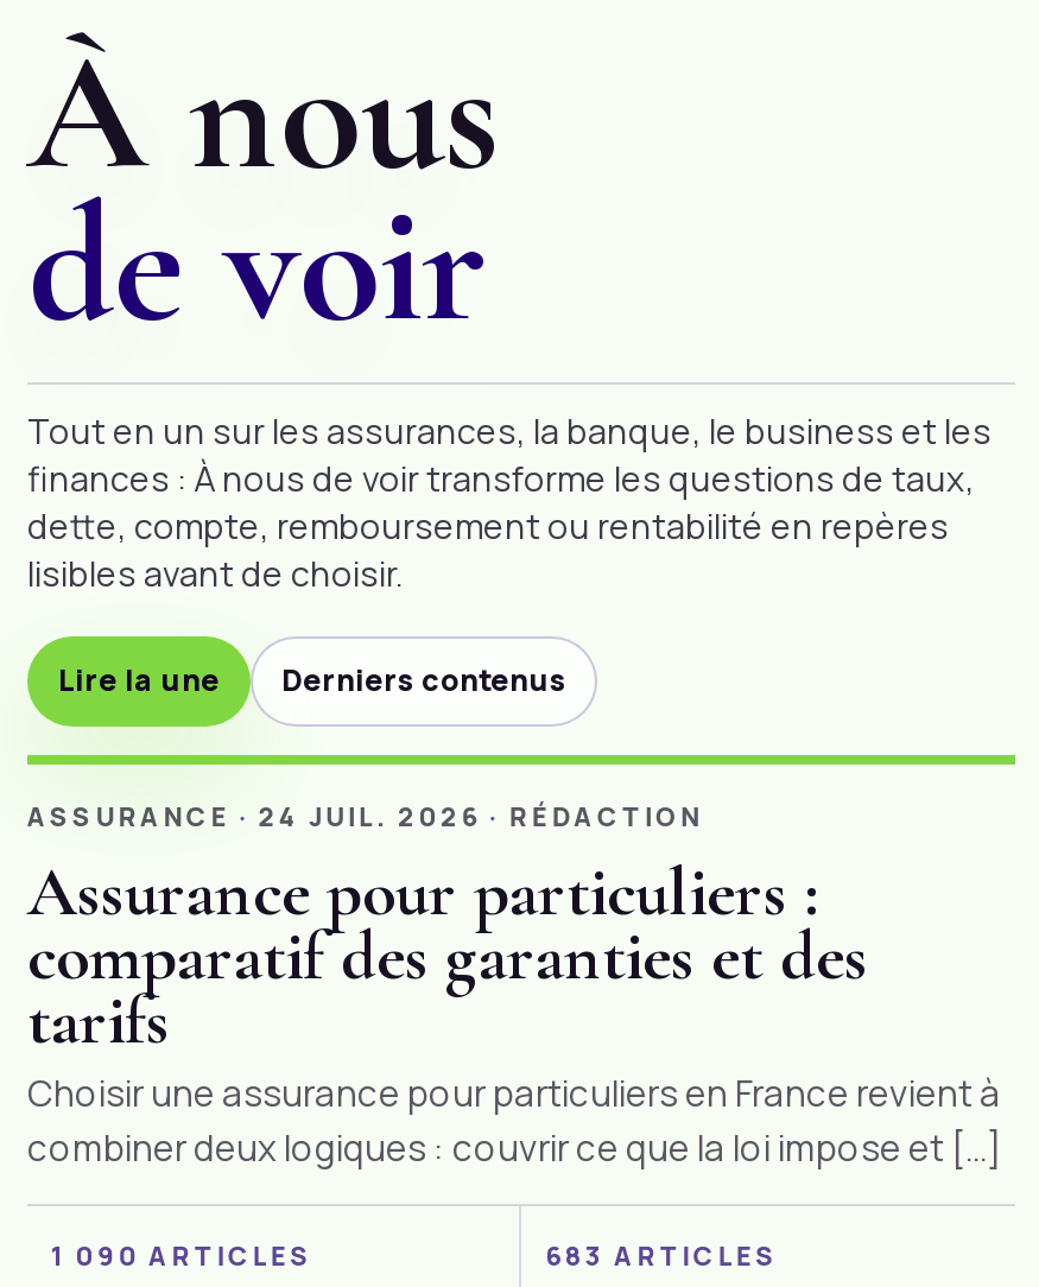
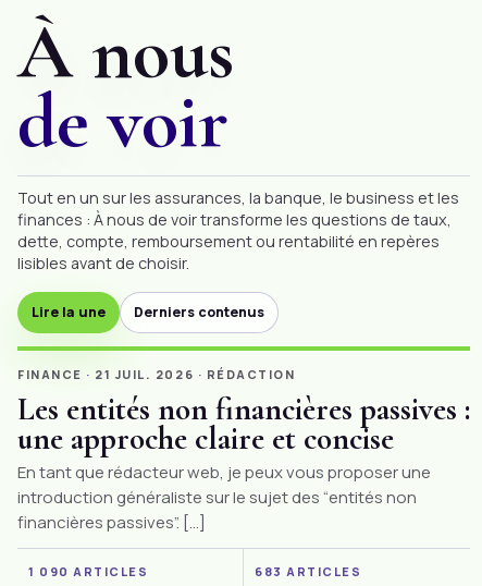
[27,798,1001,1173] ASSURANCE · 24 JUIL. 2026 · RÉDACTION | Assurance pour particuliers : | comparatif des garanties et des | tarifs | Choisir une assurance pour particuliers en France revient à | combiner deux logiques : couvrir ce que la loi impose et […] -> [17,366,470,534] FINANCE · 21 JUIL. 2026 · RÉDACTION | Les entités non financières passives : | une approche claire et concise | En tant que rédacteur web, je peux vous proposer une | introduction généraliste sur le sujet des “entités non | financières passives”. […]

